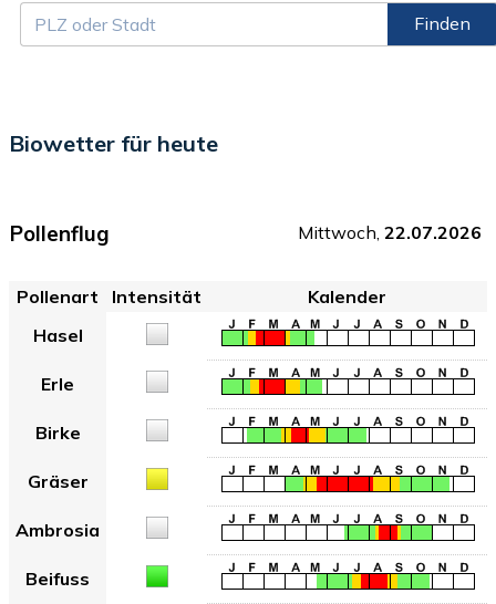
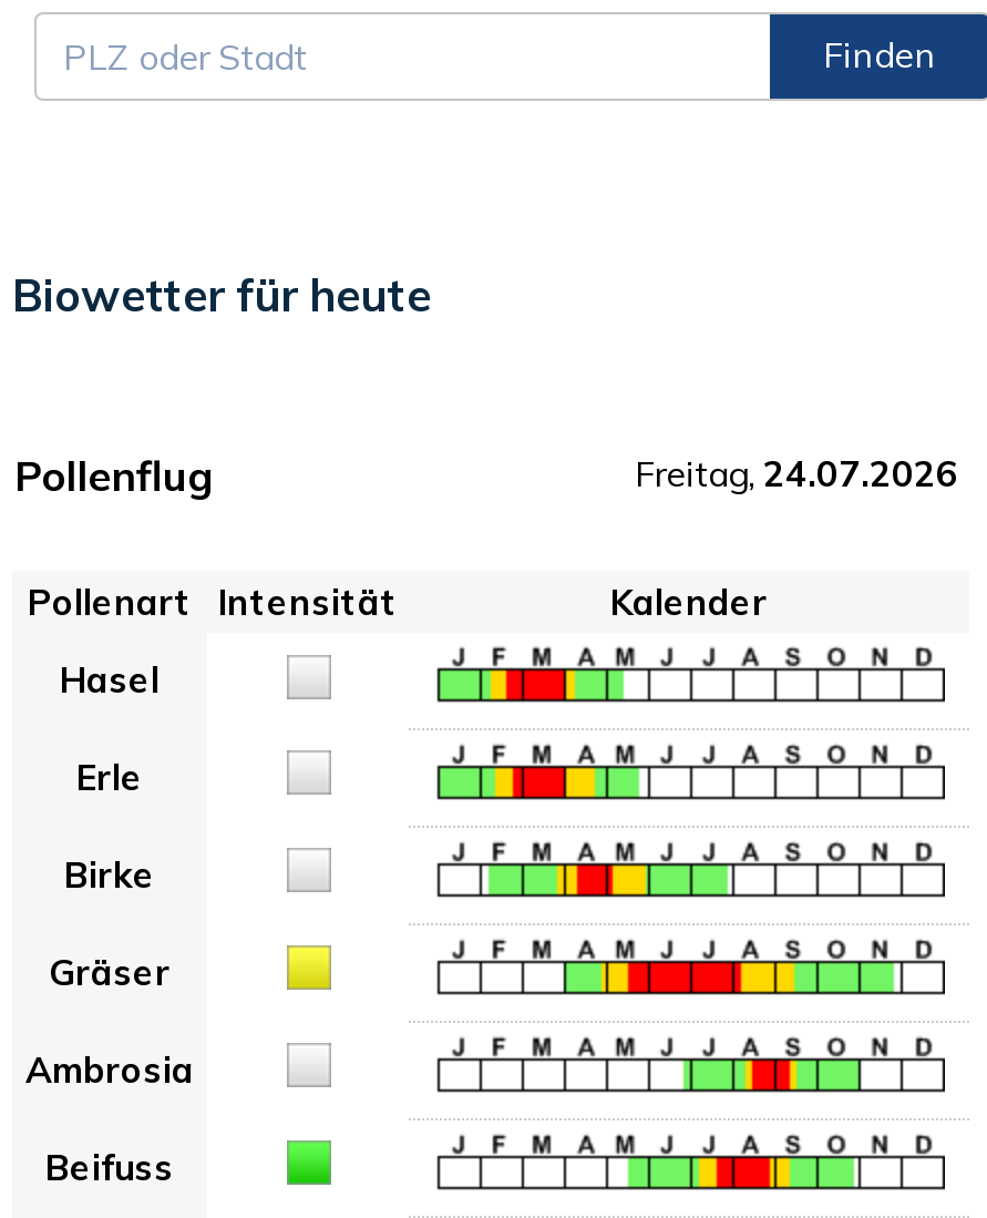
[298,221,482,243] Mittwoch, 22.07.2026 -> [635,451,958,495] Freitag, 24.07.2026

